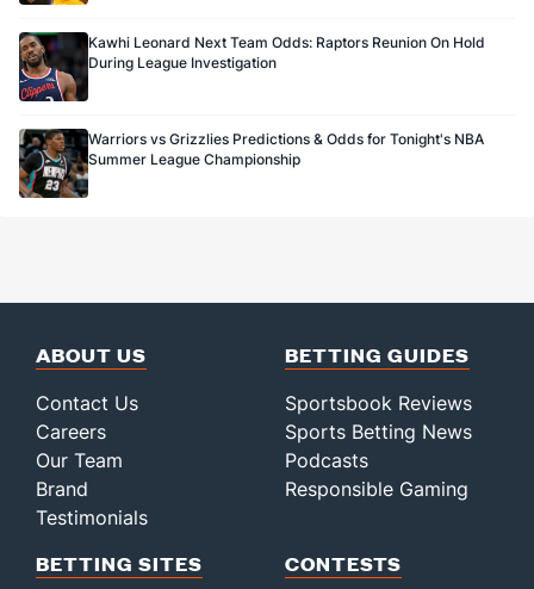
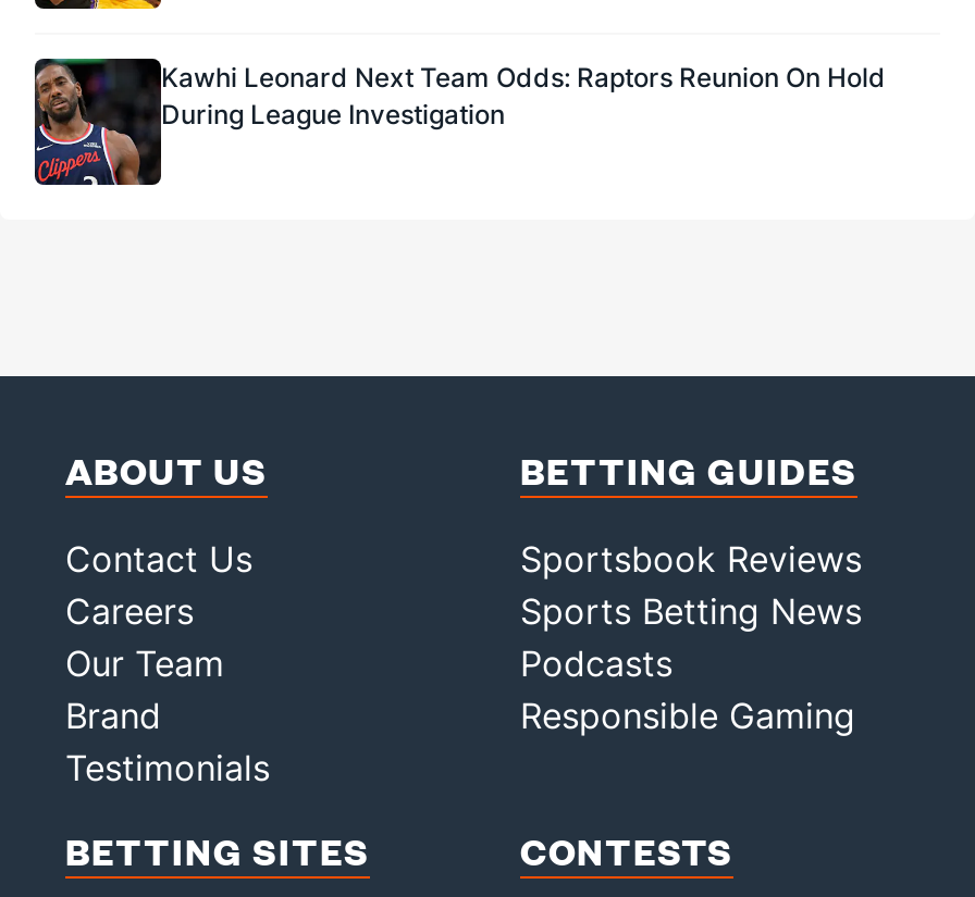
[18,129,484,199] [image] | Warriors vs Grizzlies Predictions & Odds for Tonight's NBA | Summer League Championship -> none

